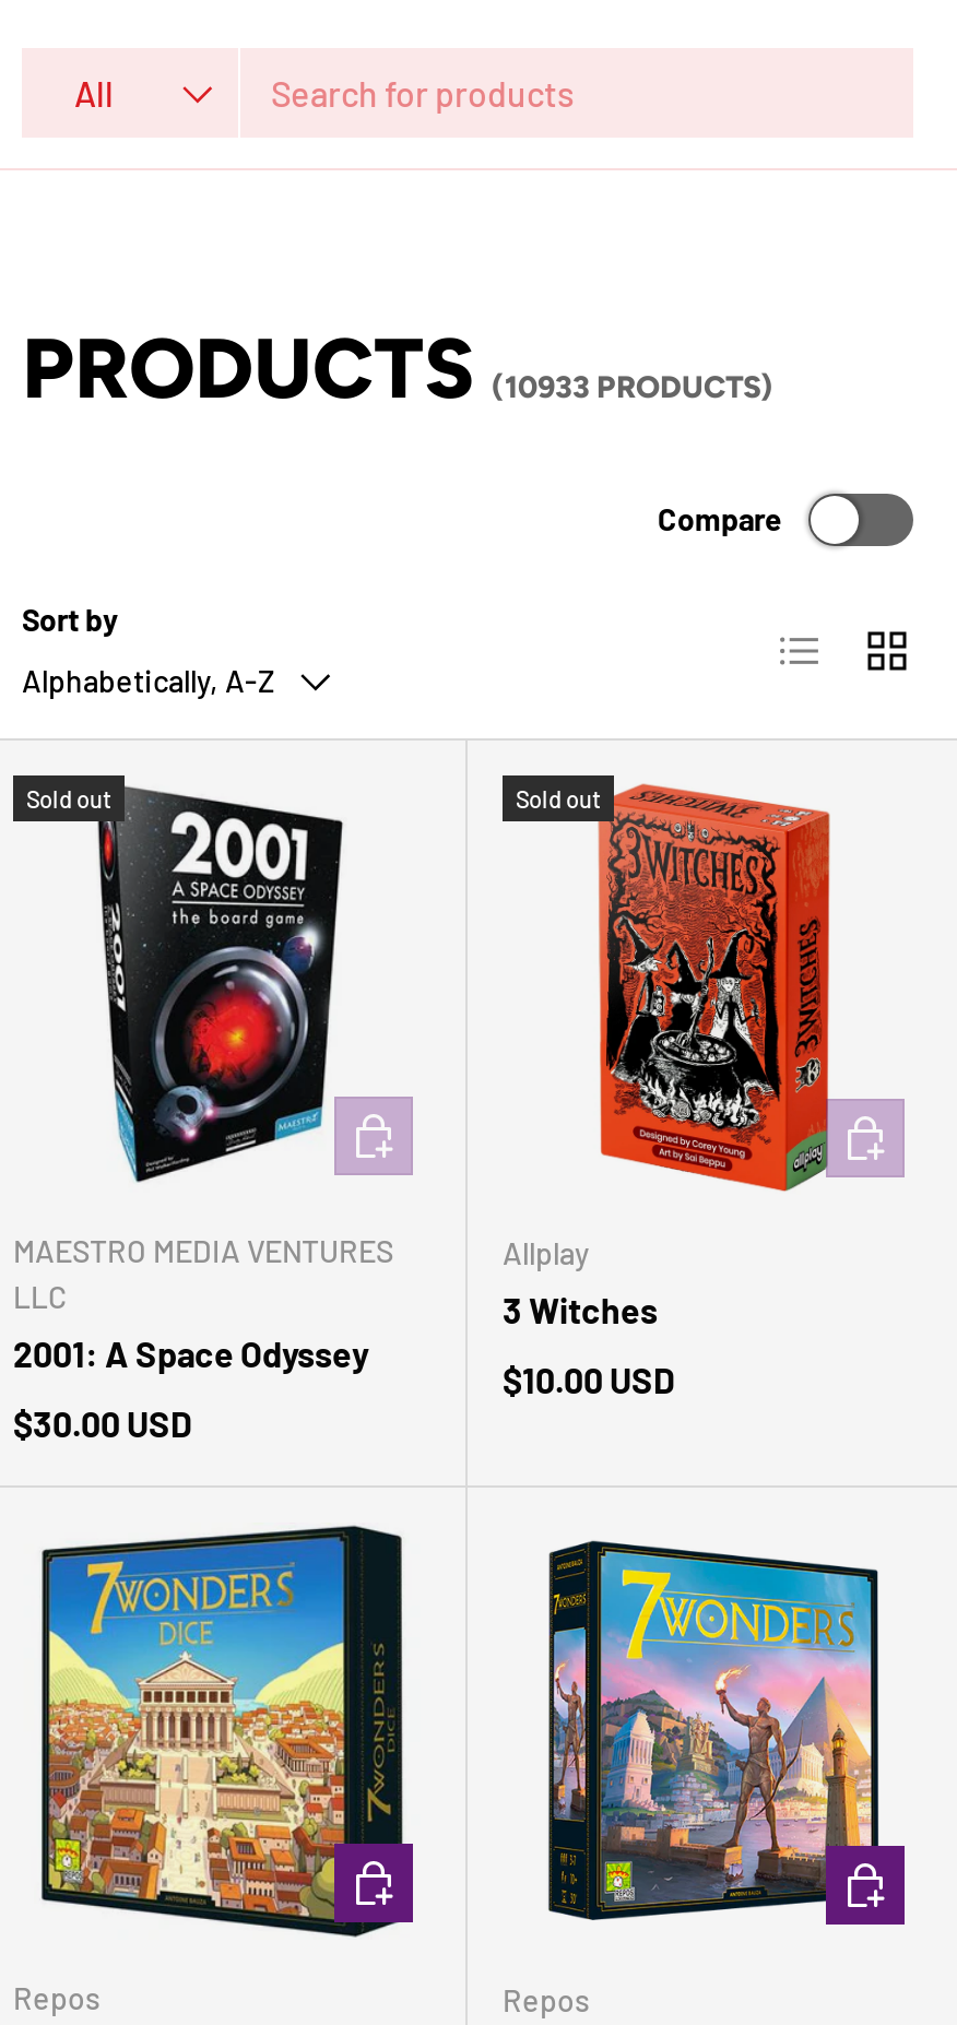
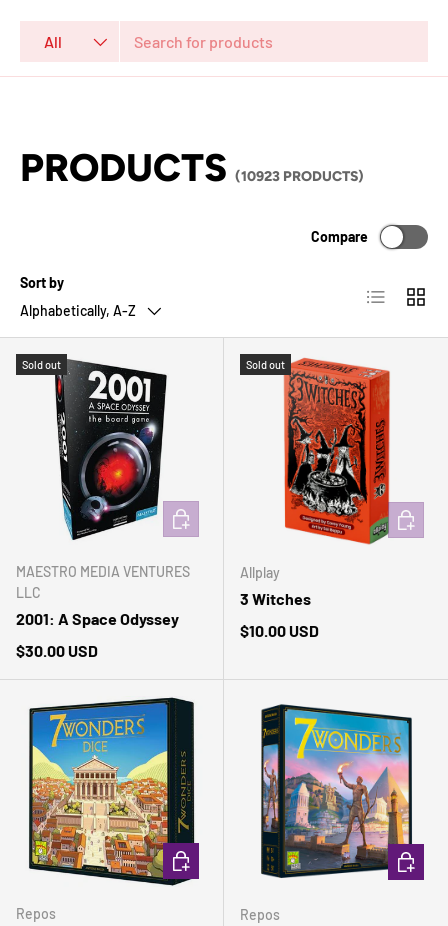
[22,320,773,420] PRODUCTS (10933 PRODUCTS) -> [20,145,364,191] PRODUCTS (10923 PRODUCTS)

